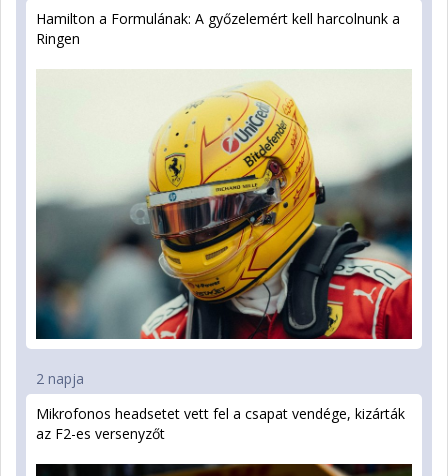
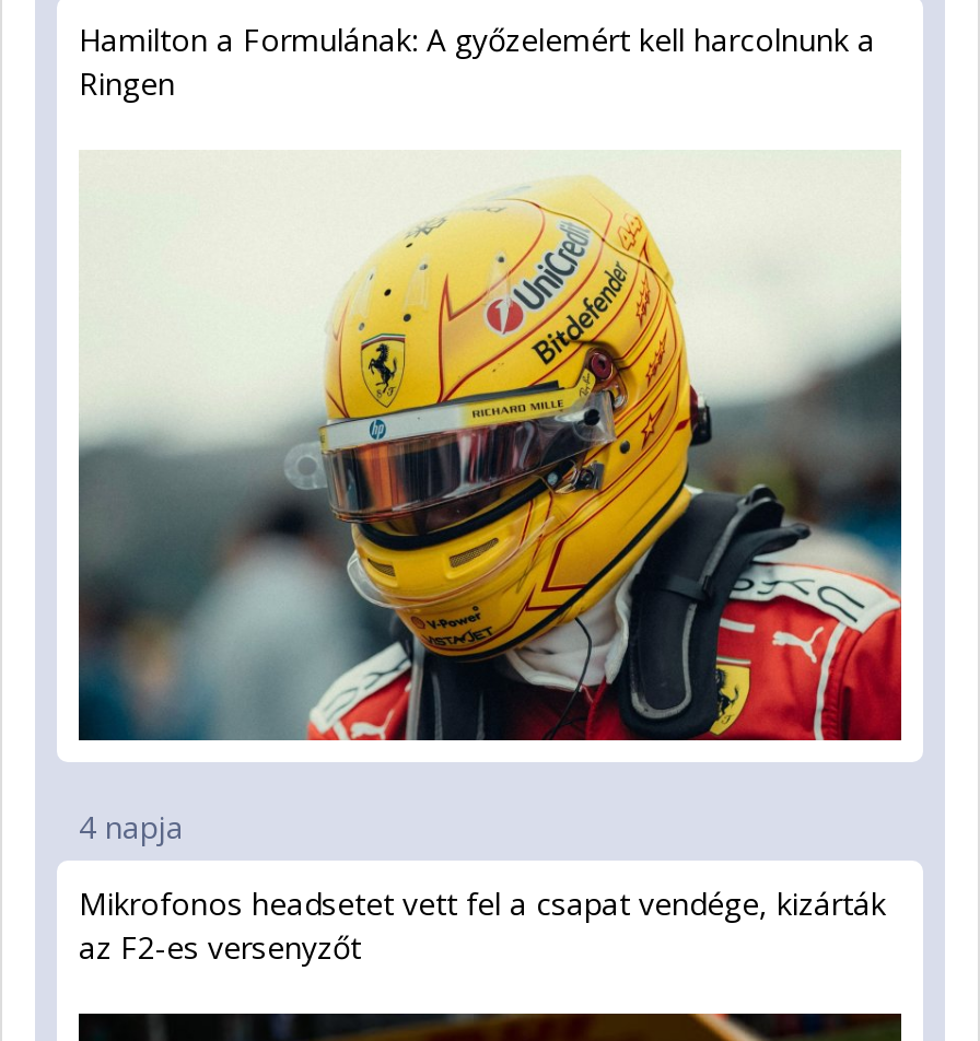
[36,369,84,388] 2 napja -> [79,807,184,848] 4 napja

